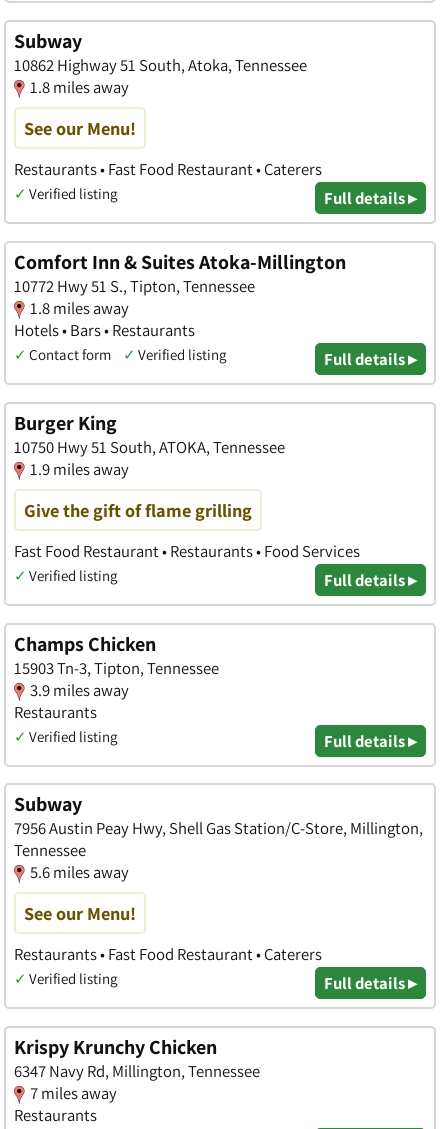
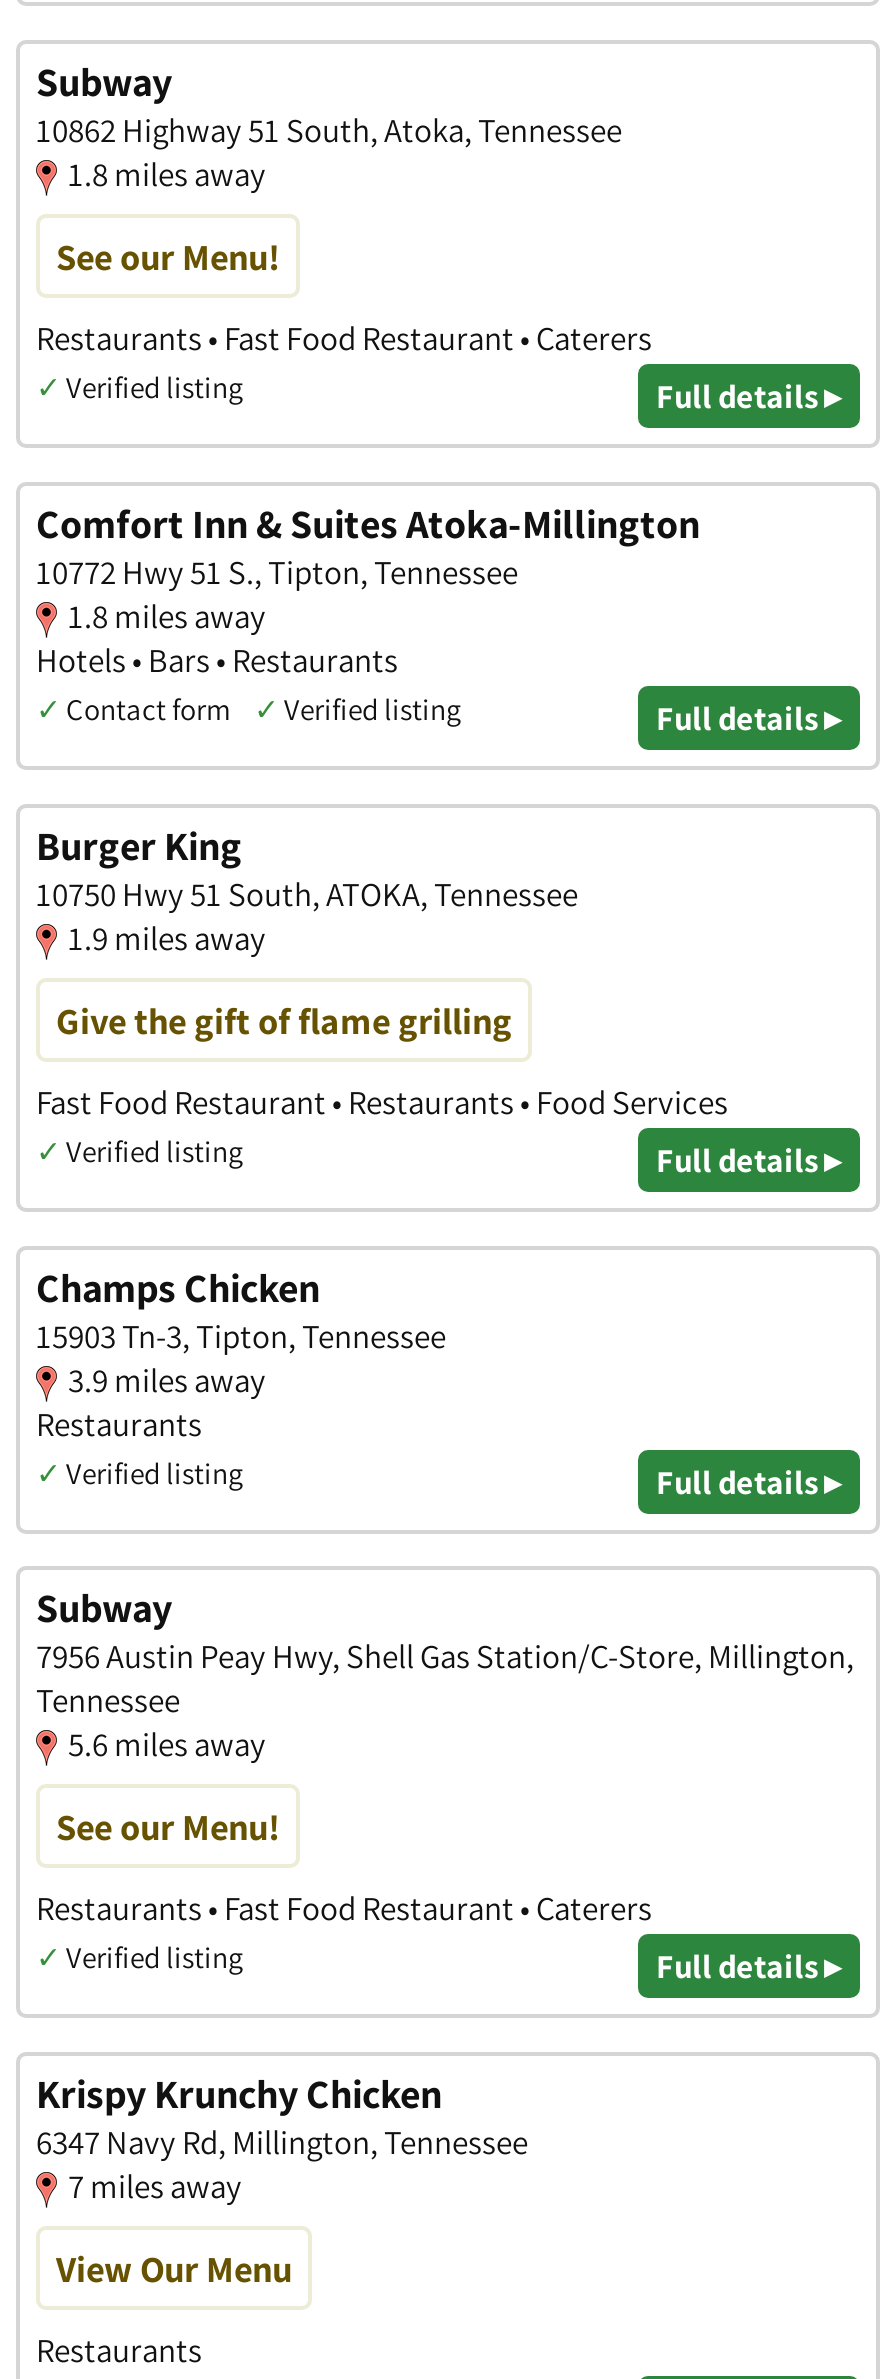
none -> [56,2244,292,2292] View Our Menu

